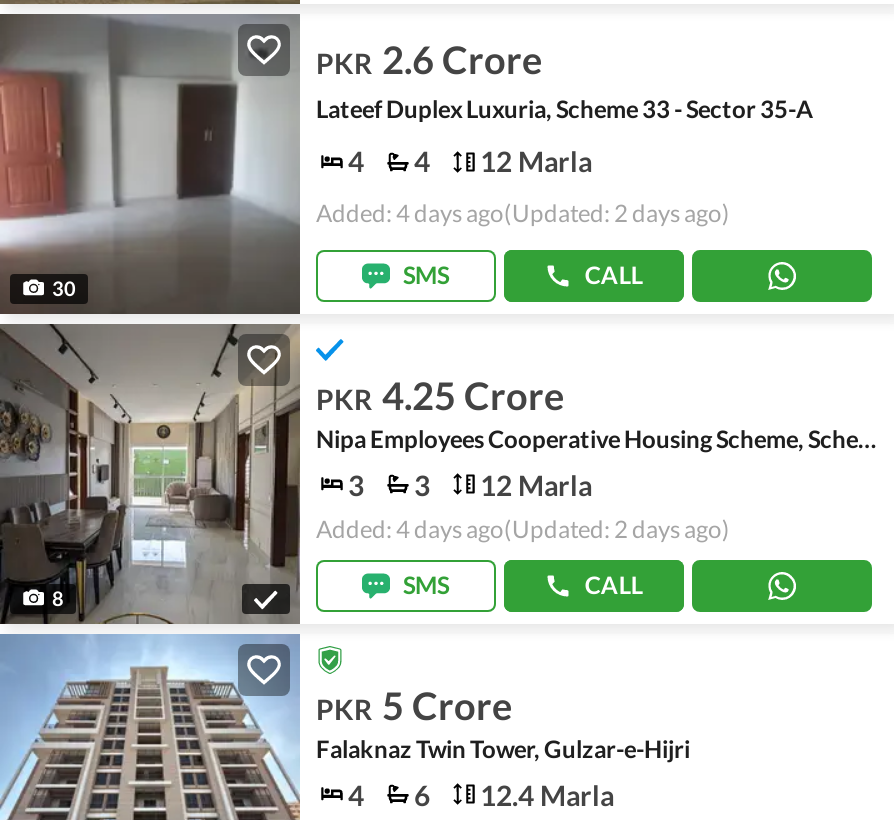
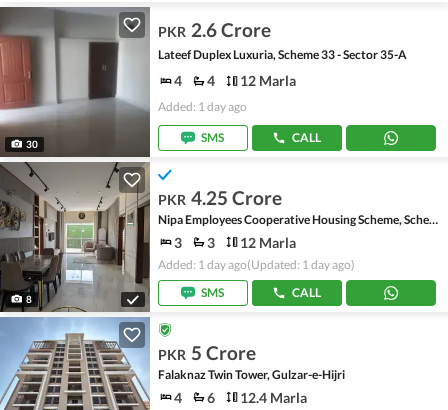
[316,198,730,228] Added: 4 days ago(Updated: 2 days ago) -> [158,99,247,114] Added: 1 day ago
[316,514,730,544] Added: 4 days ago(Updated: 2 days ago) -> [158,257,355,272] Added: 1 day ago(Updated: 1 day ago)

